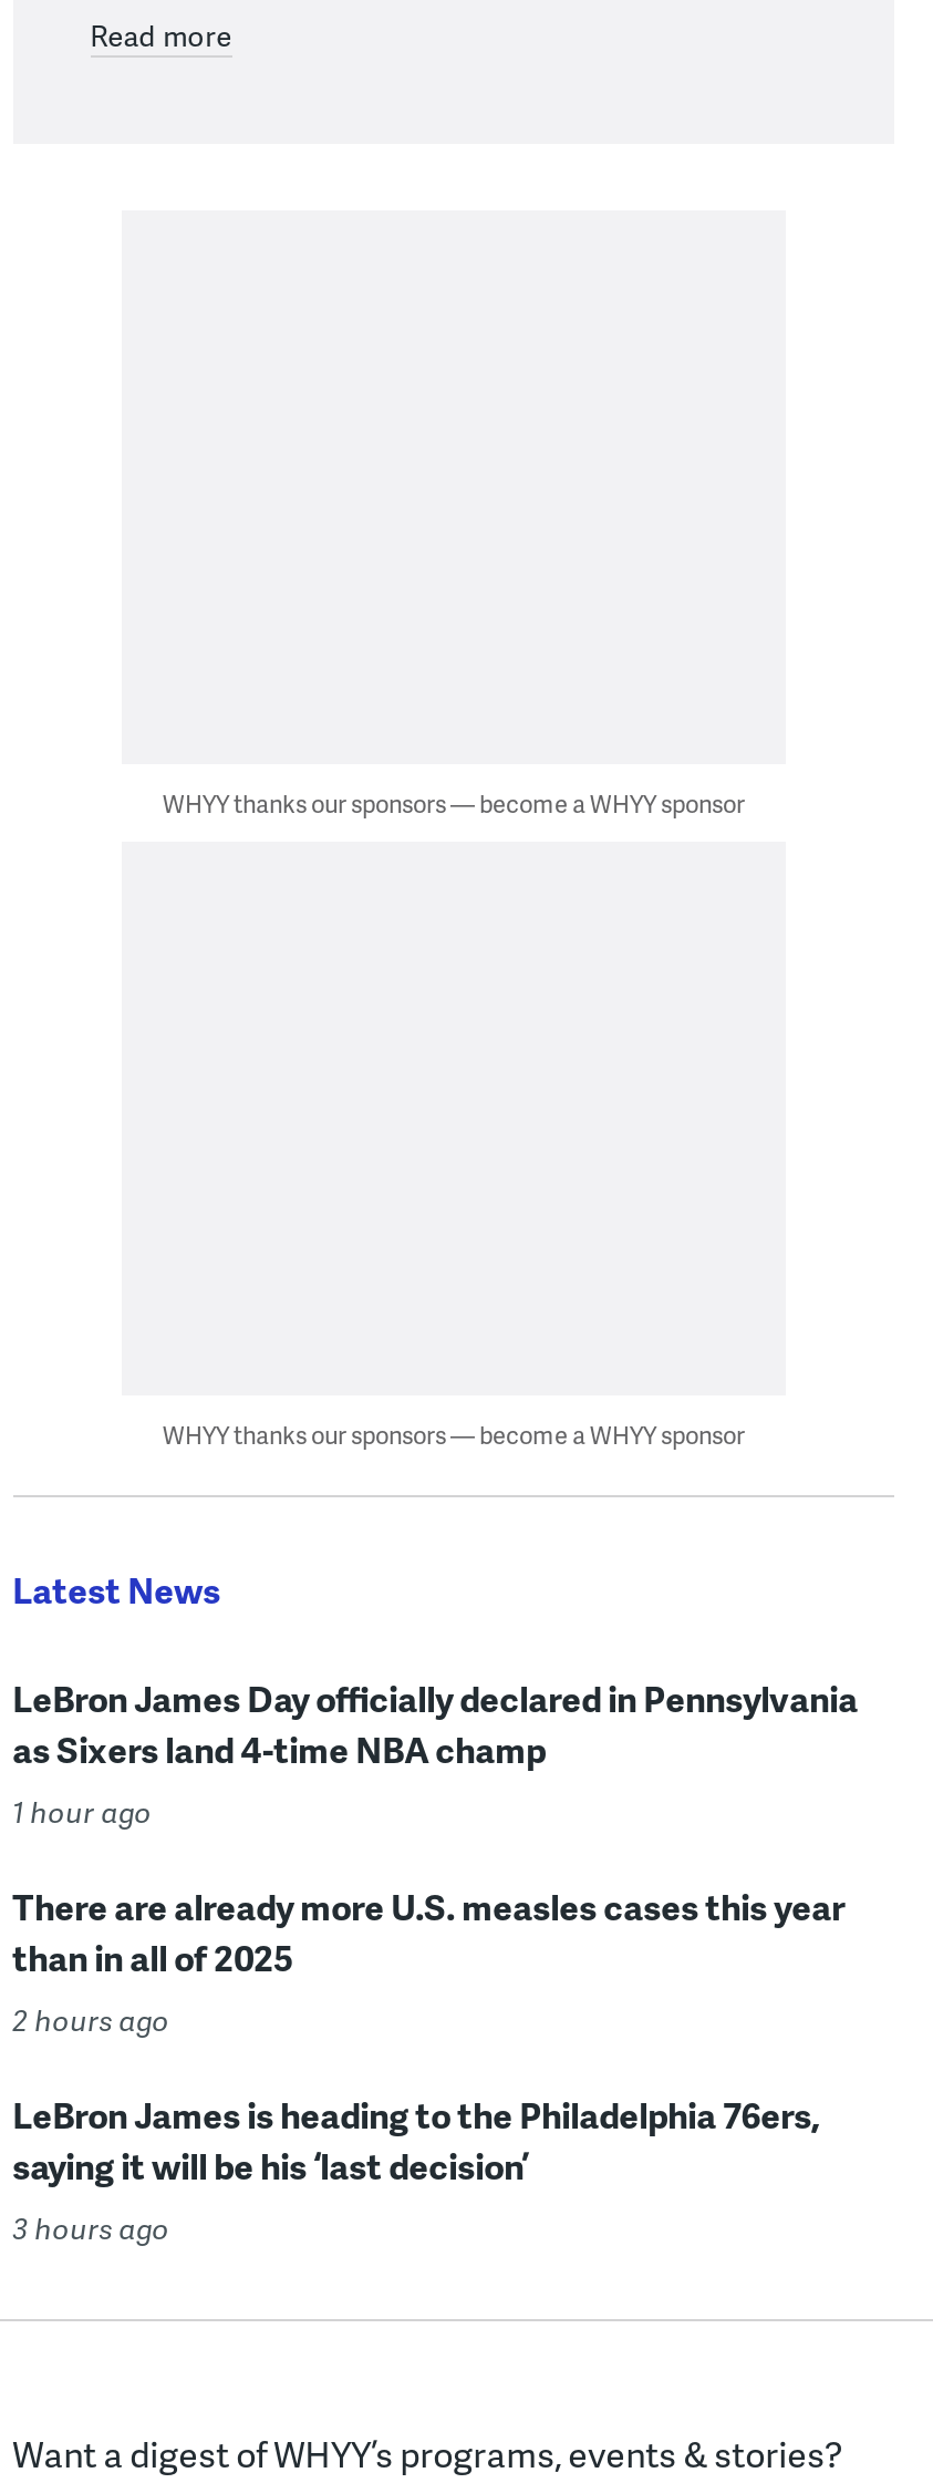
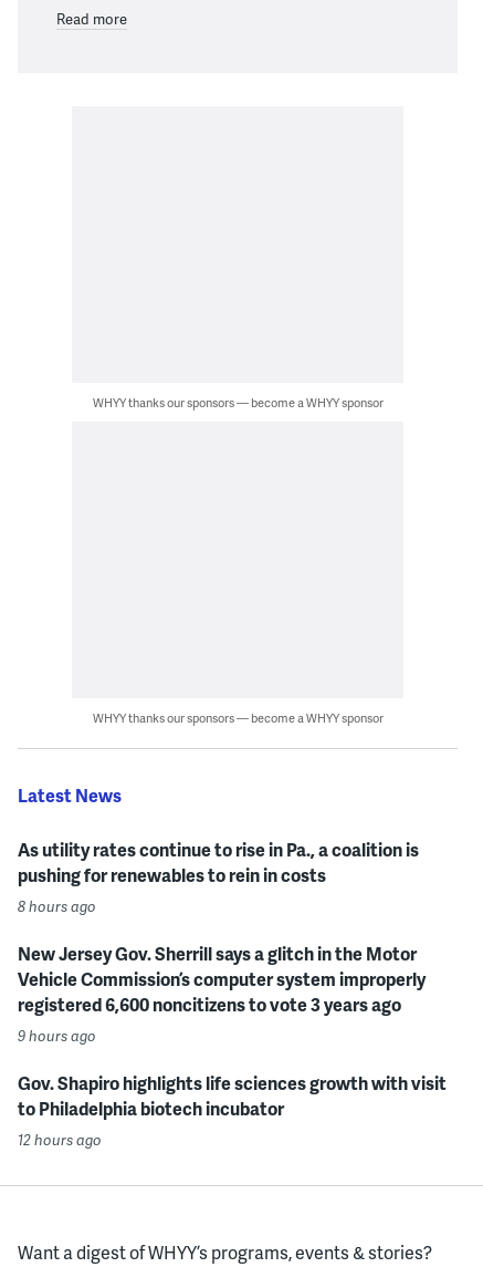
[12,1672,858,1831] LeBron James Day officially declared in Pennsylvania | as Sixers land 4-time NBA champ | 1 hour ago -> [17,836,418,916] As utility rates continue to rise in Pa., a coalition is | pushing for renewables to rein in costs | 8 hours ago
[12,1880,845,2040] There are already more U.S. measles cases this year | than in all of 2025 | 2 hours ago -> [17,940,425,1045] New Jersey Gov. Sherrill says a glitch in the Motor | Vehicle Commission’s computer system improperly | registered 6,600 noncitizens to vote 3 years ago | 9 hours ago
[12,2088,820,2248] LeBron James is heading to the Philadelphia 76ers, | saying it will be his ‘last decision’ | 3 hours ago -> [17,1070,446,1149] Gov. Shapiro highlights life sciences growth with visit | to Philadelphia biotech incubator | 12 hours ago

